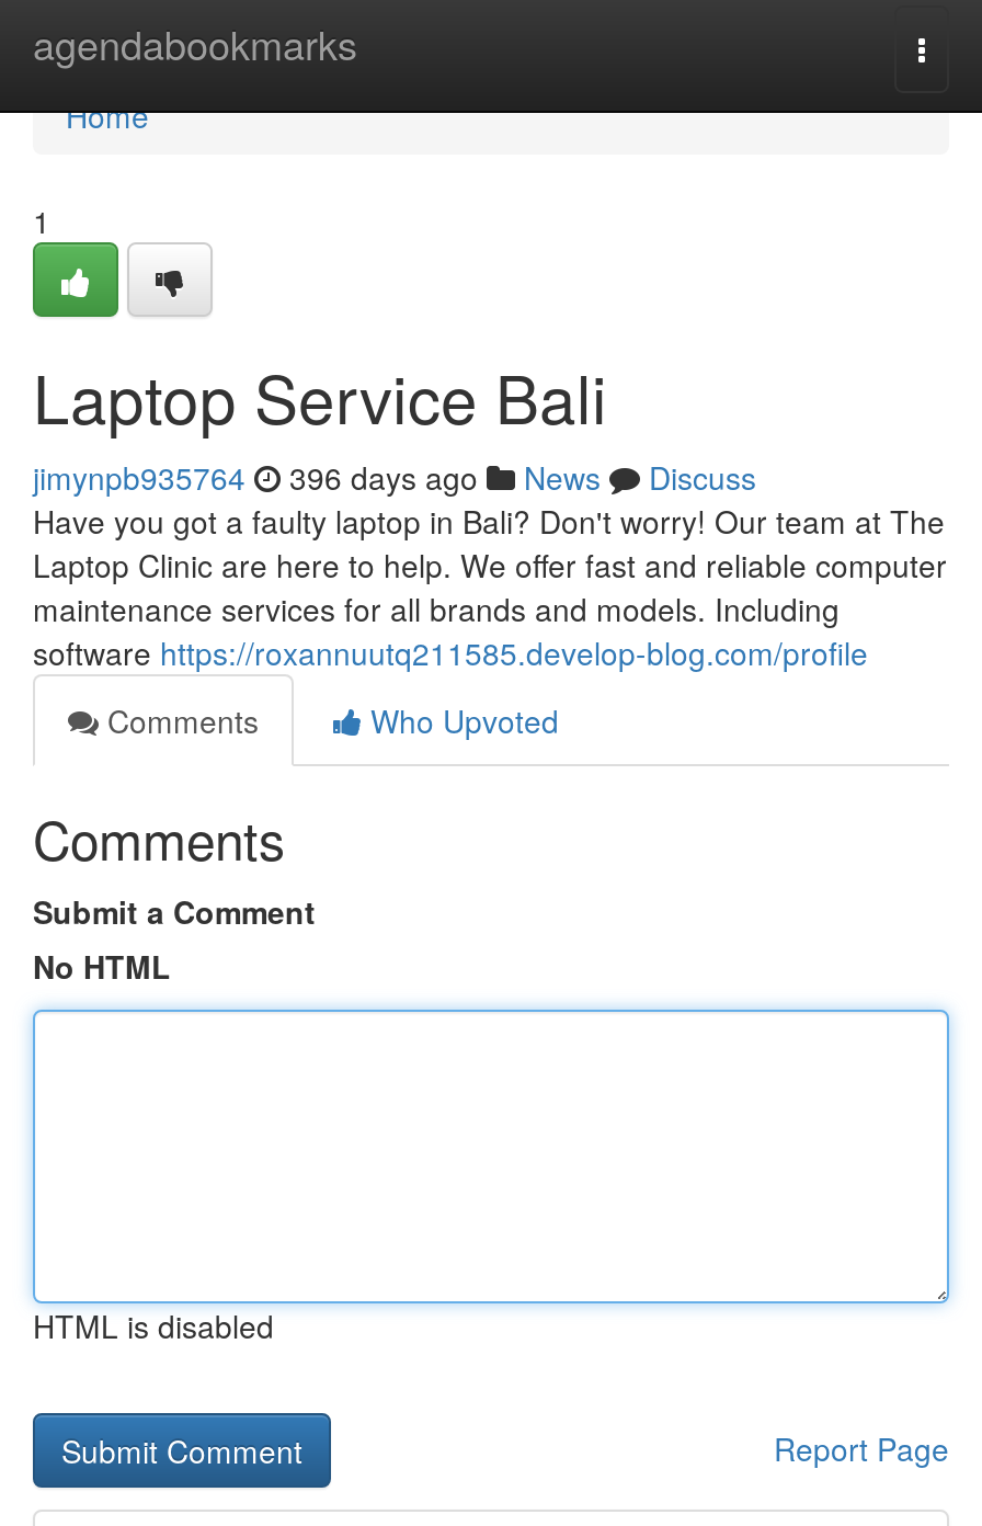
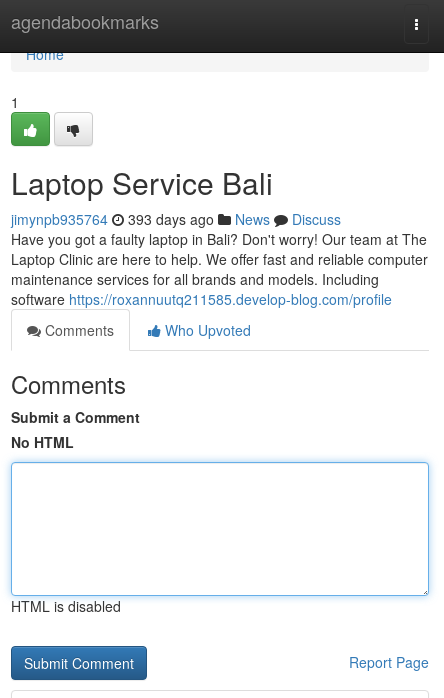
[33,455,756,499] jimynpb935764 396 days ago News Discuss -> [11,209,341,229] jimynpb935764 393 days ago News Discuss

